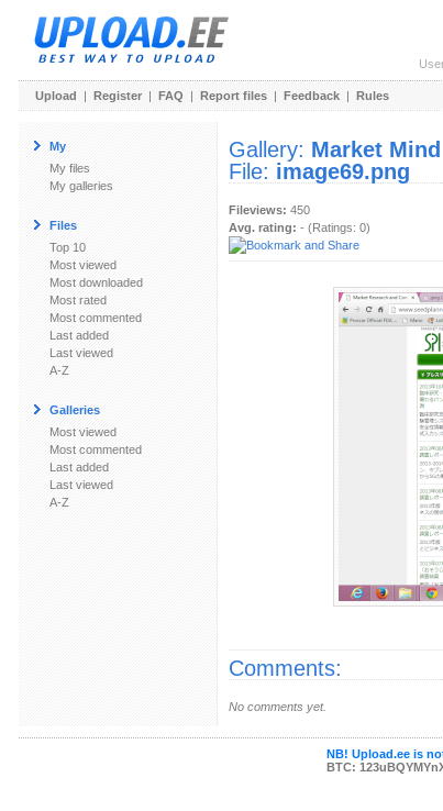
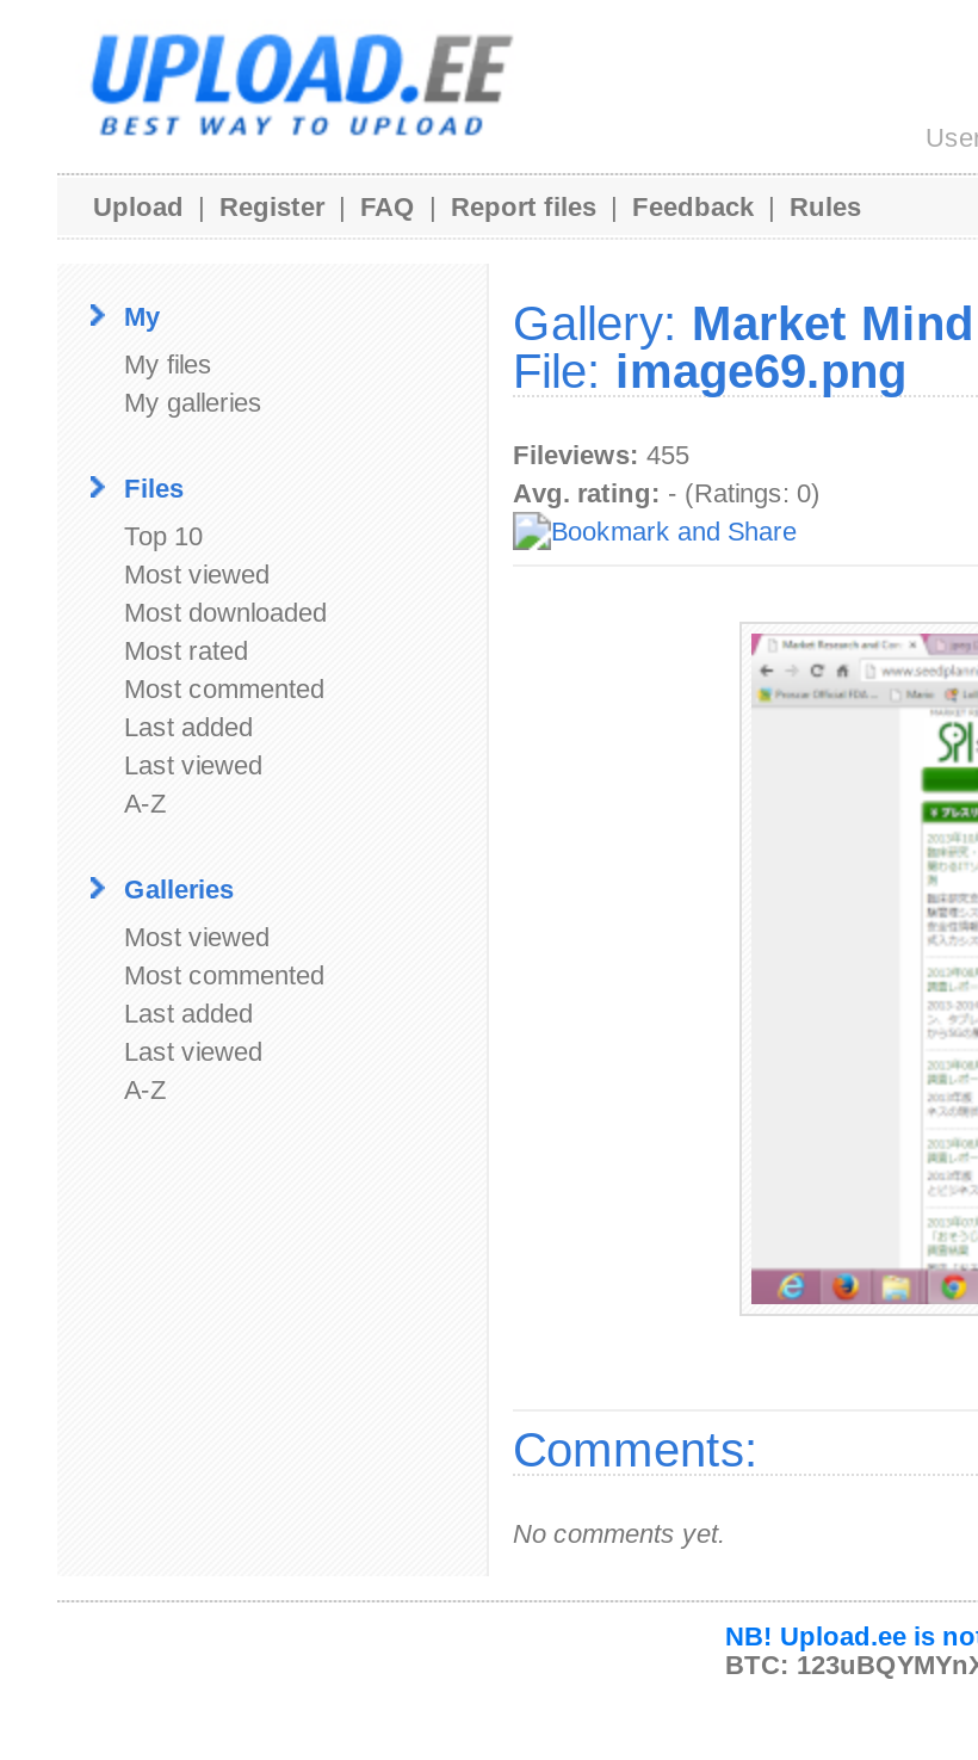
[229,203,310,216] Fileviews: 450 -> [513,440,689,469] Fileviews: 455

